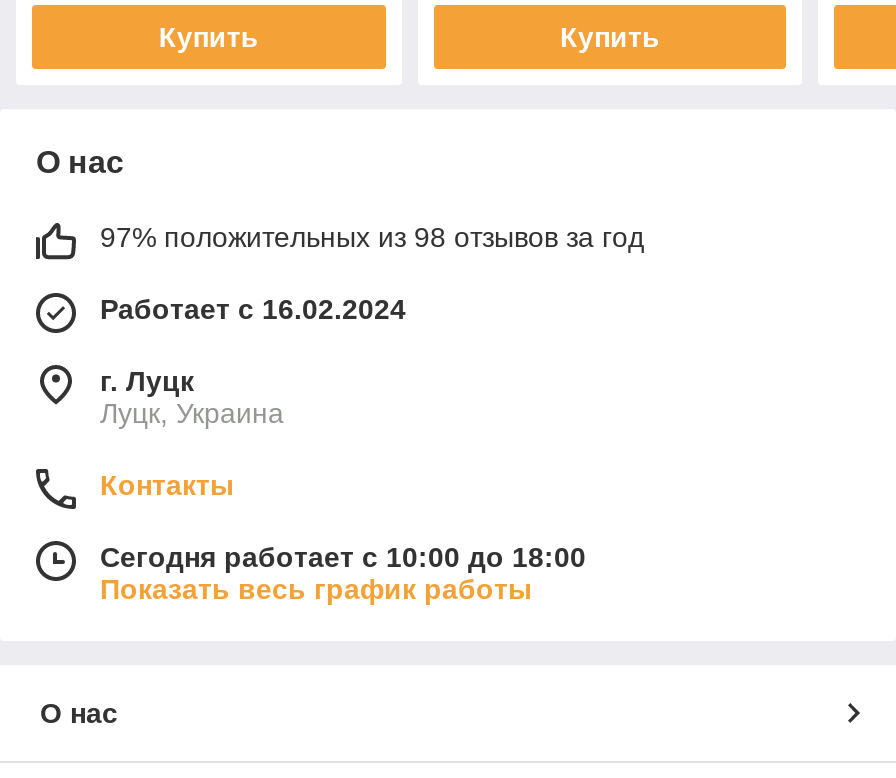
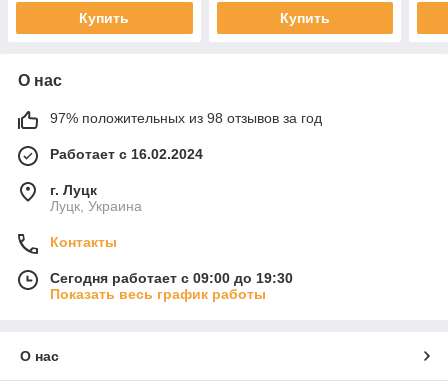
[100,541,586,573] Сегодня работает с 10:00 до 18:00 -> [50,270,293,286] Сегодня работает с 09:00 до 19:30

